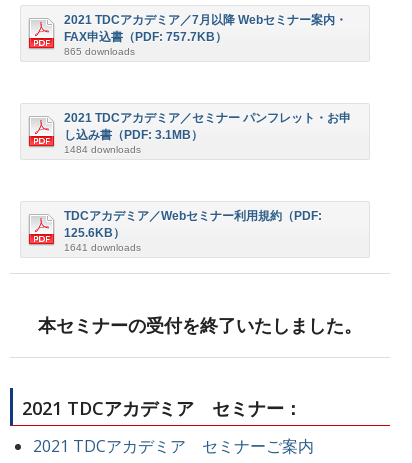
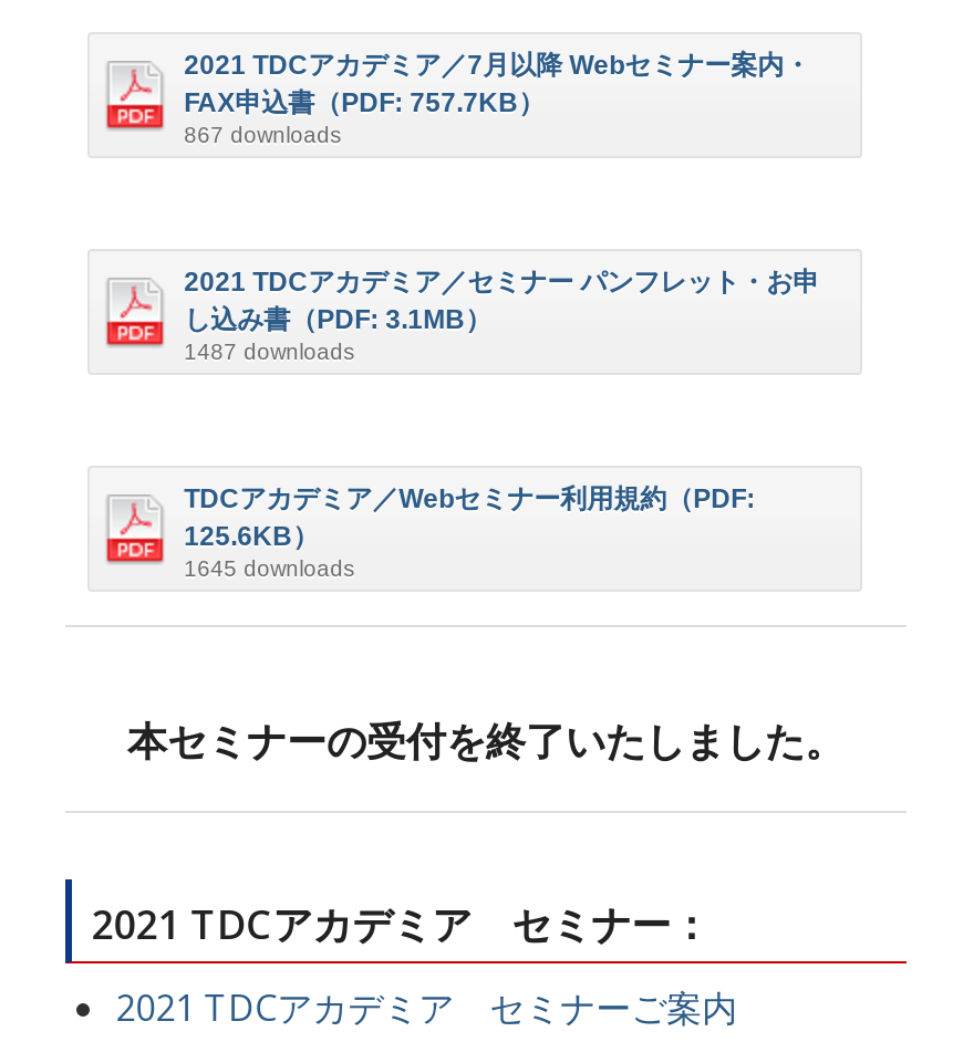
[64,46,135,57] 865 downloads -> [184,123,341,148] 867 downloads
[64,144,141,155] 1484 downloads -> [184,340,354,364] 1487 downloads
[64,242,141,253] 1641 downloads -> [184,557,354,581] 1645 downloads

